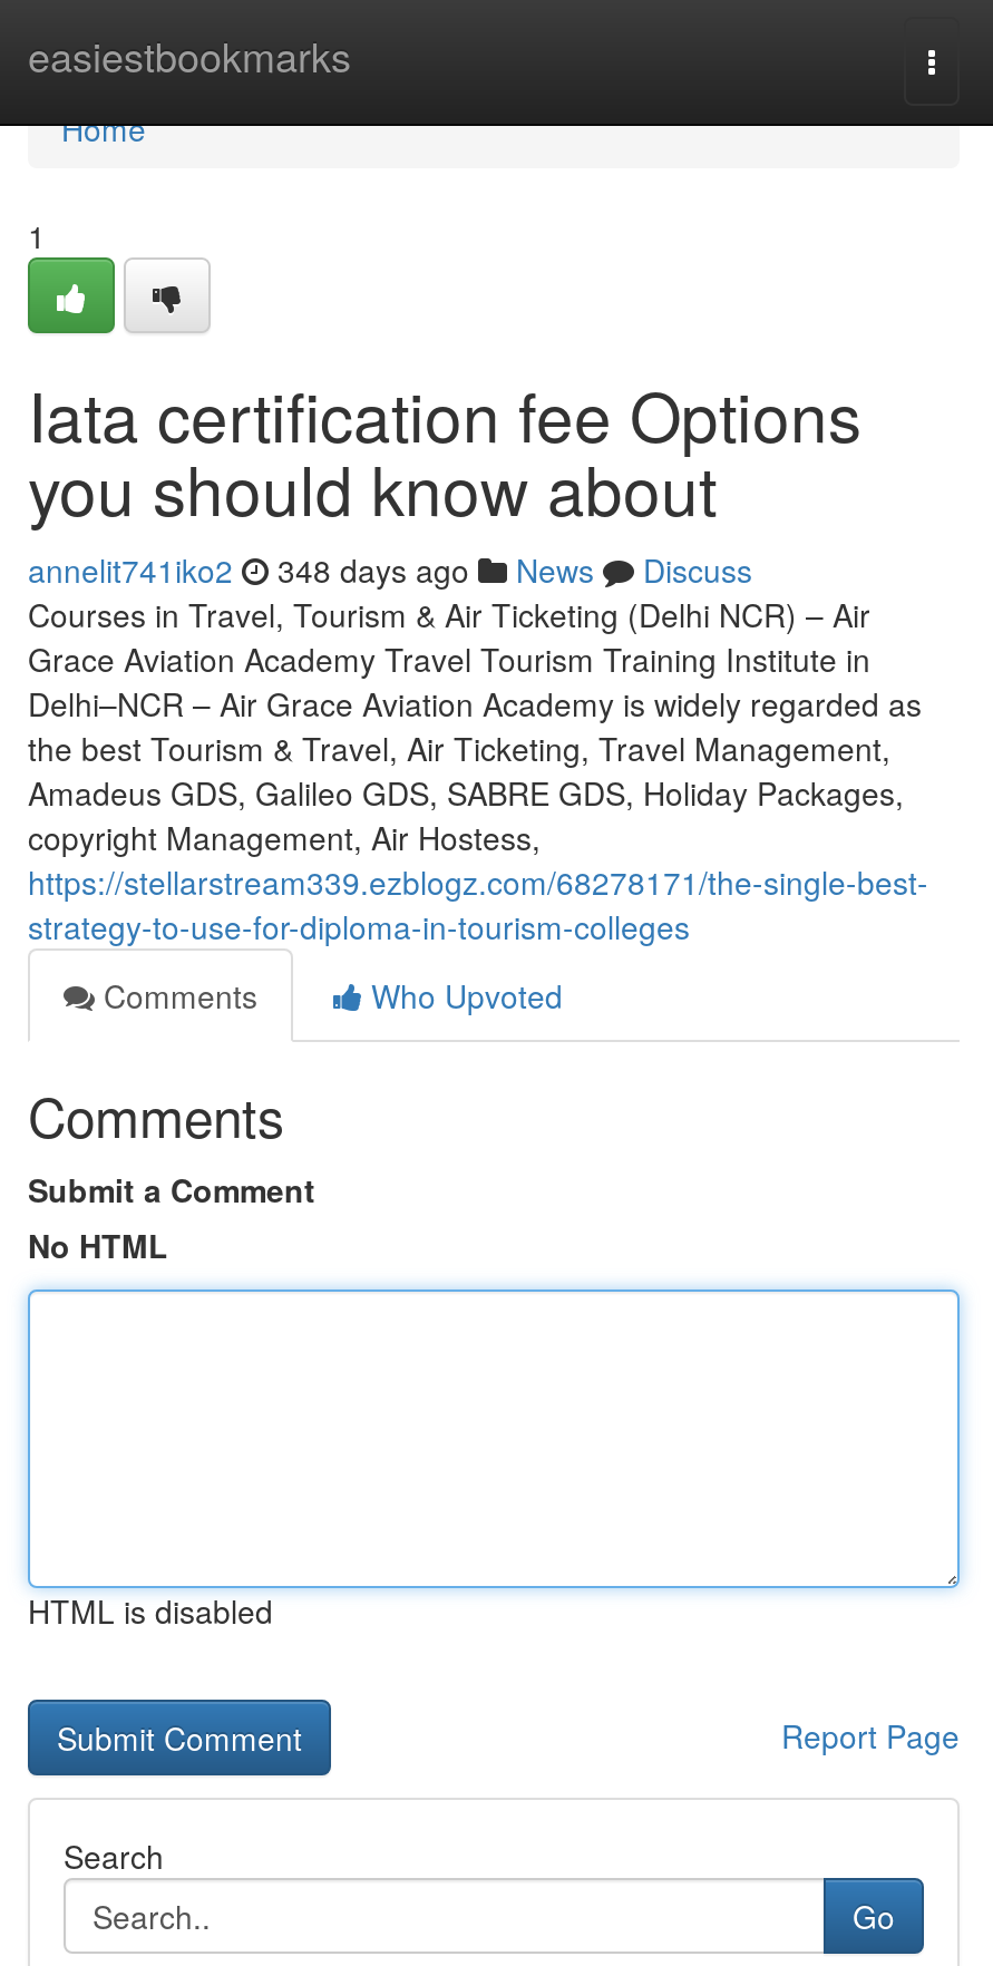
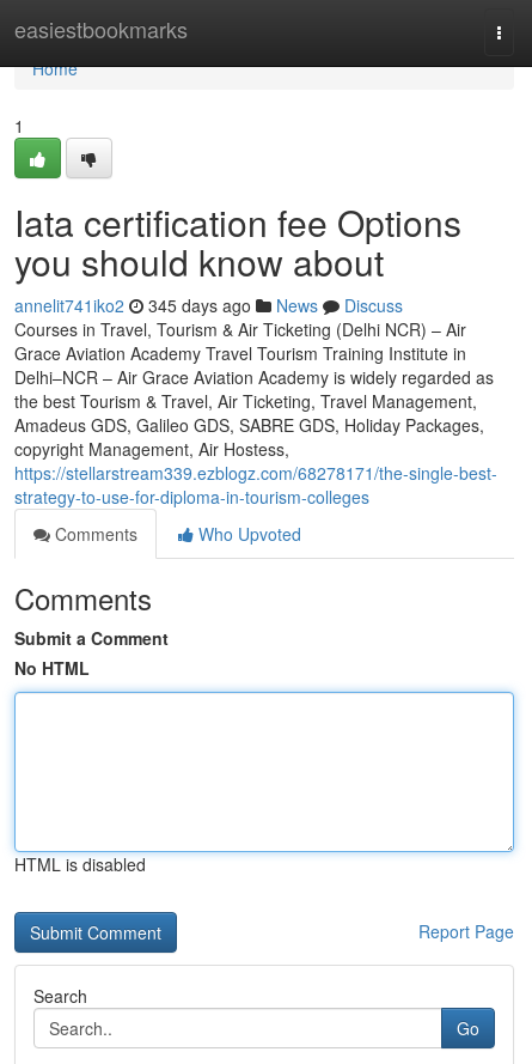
[28,547,752,592] annelit741iko2 348 days ago News Discuss -> [14,293,403,317] annelit741iko2 345 days ago News Discuss

